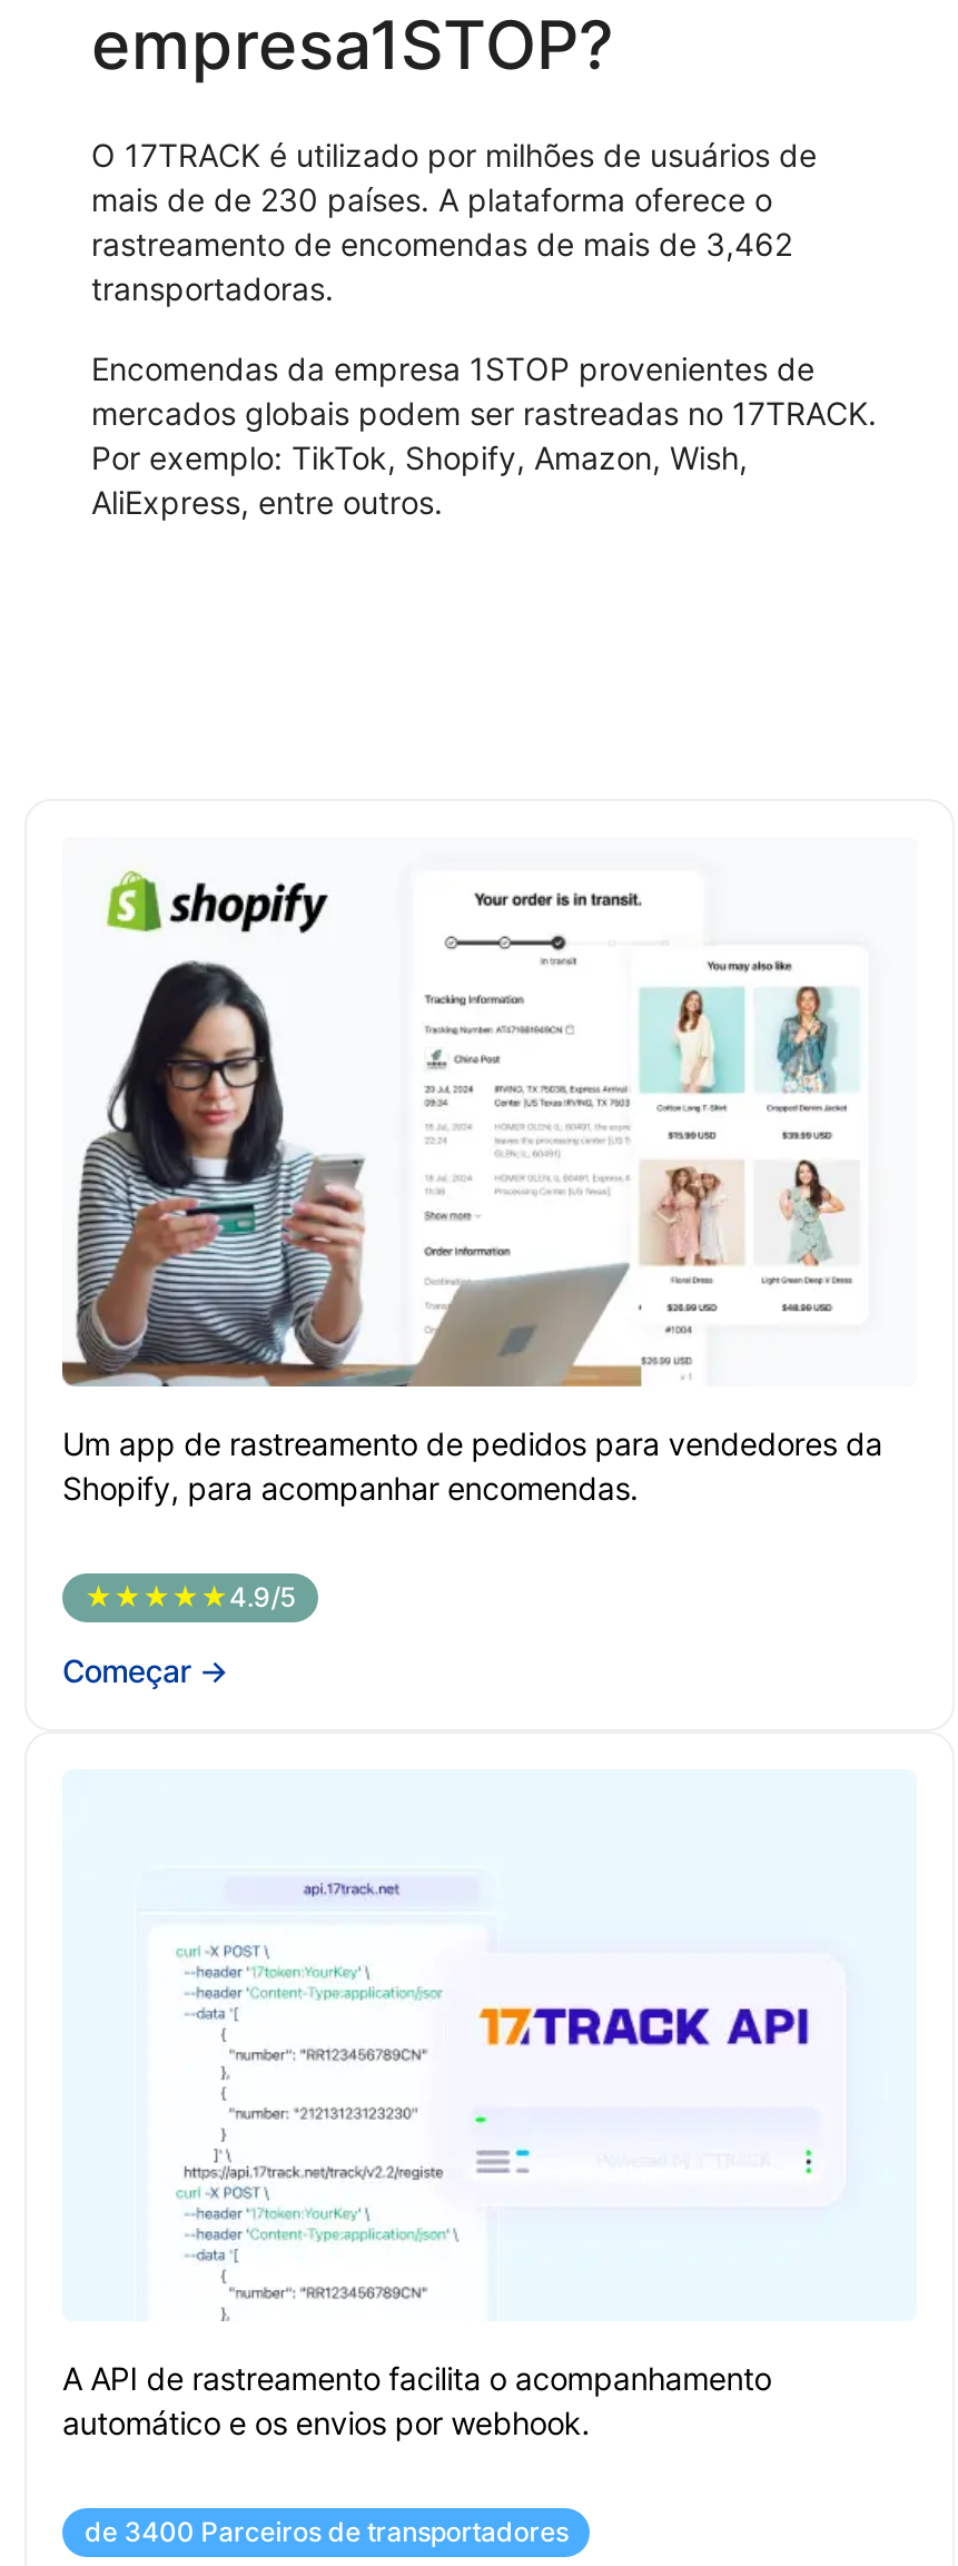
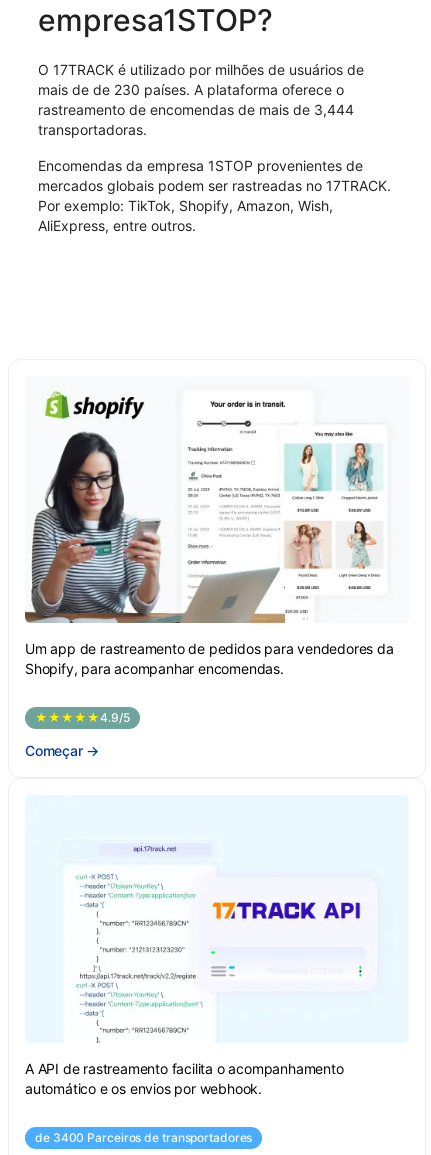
[91,224,792,262] rastreamento de encomendas de mais de 3,462 -> [38,101,354,118] rastreamento de encomendas de mais de 3,444

